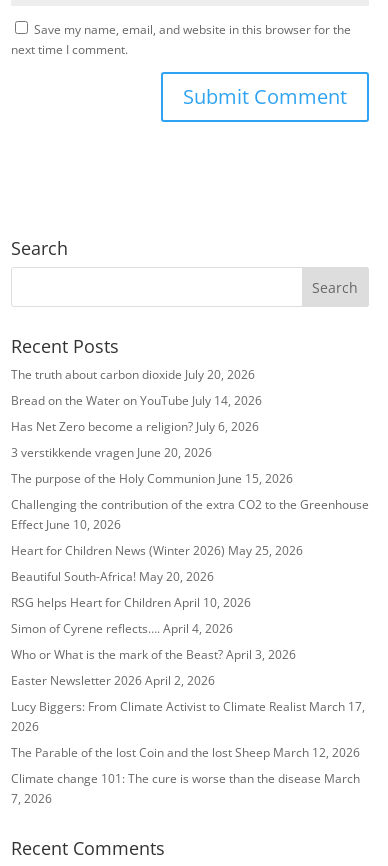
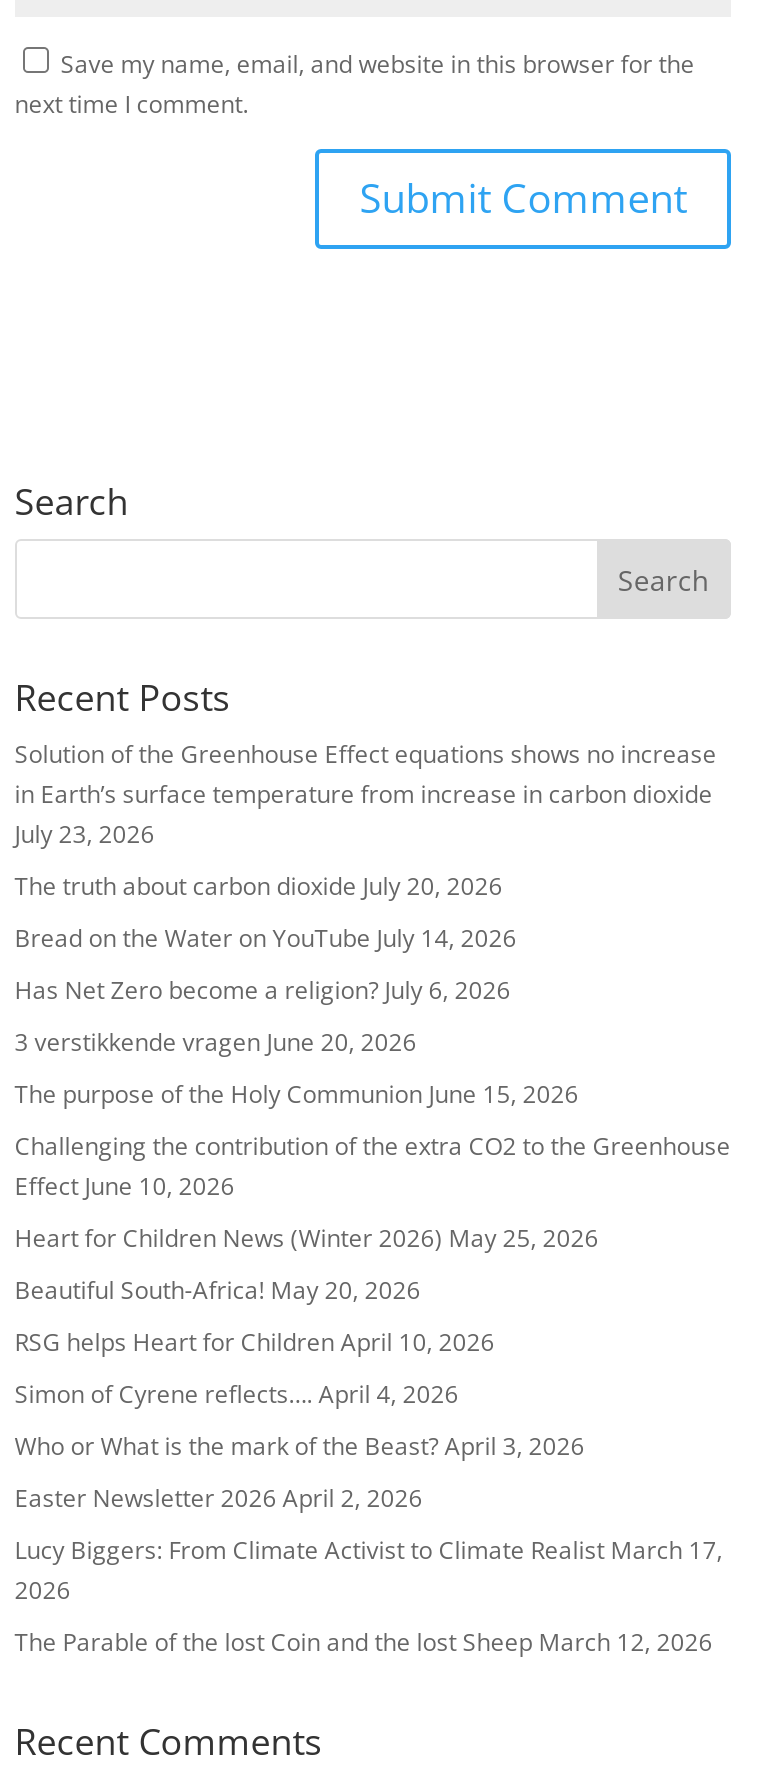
none -> [15,737,717,851] Solution of the Greenhouse Effect equations shows no increase | in Earth’s surface temperature from increase in carbon dioxide | July 23, 2026
moved [11,366,369,761] -> [15,869,731,1659]: The truth about carbon dioxide July 20, 2026 | Bread on the Water on YouTube July 14, 2026 | Has Net Zero become a religion? July 6, 2026 | ... | 2026 | The Parable of the lost Coin and the lost Sheep March 12, 2026
[11,770,360,807] Climate change 101: The cure is worse than the disease March | 7, 2026 -> none

